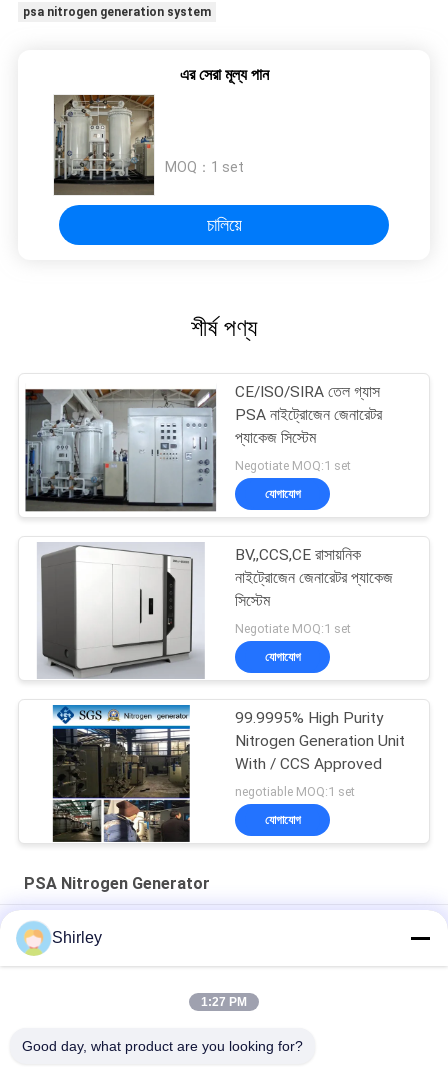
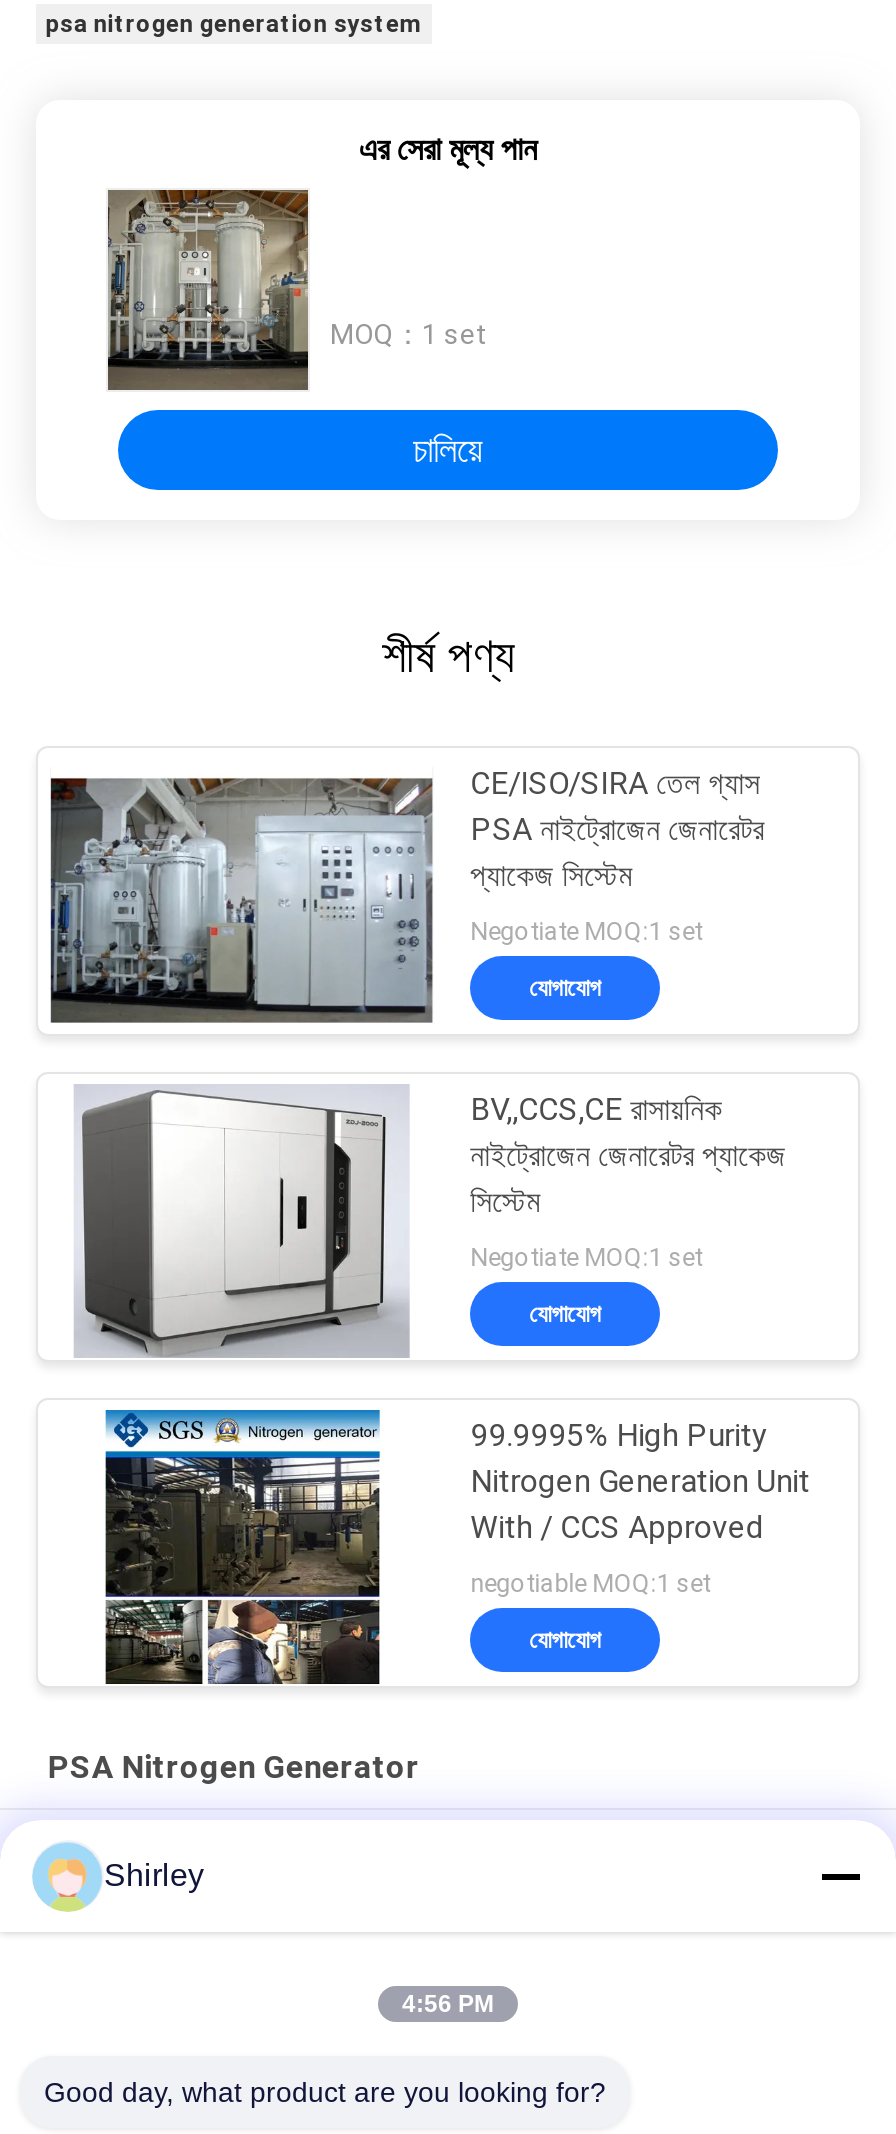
[201,995,247,1009] 1:27 PM -> [402,1990,494,2018] 4:56 PM

